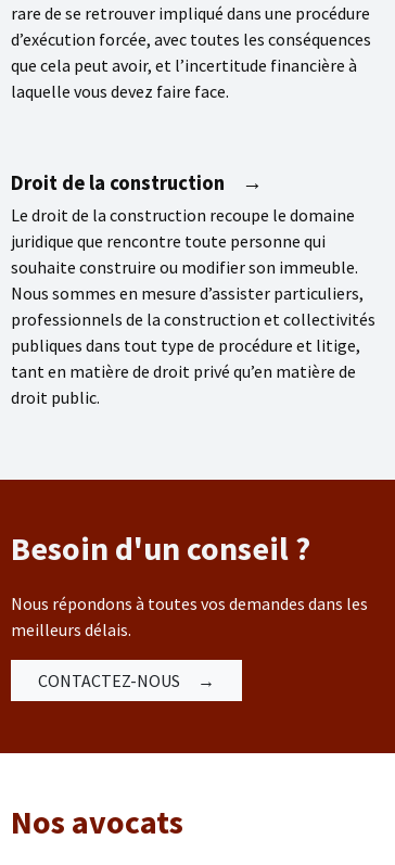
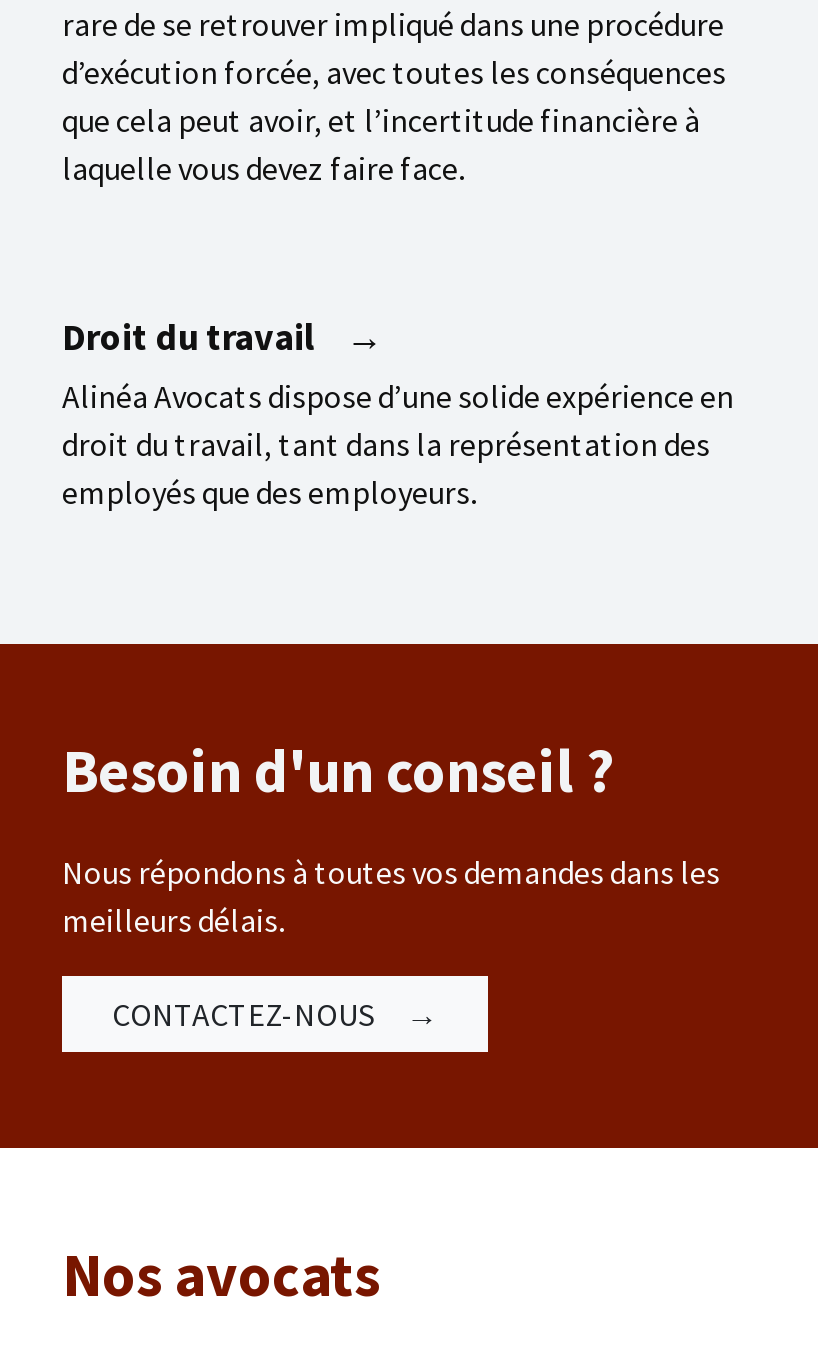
[11,171,375,408] Droit de la construction | Le droit de la construction recoupe le domaine | juridique que rencontre toute personne qui | souhaite construire ou modifier son immeuble. | Nous sommes en mesure d’assister particuliers, | professionnels de la construction et collectivités | publiques dans tout type de procédure et litige, | tant en matière de droit privé qu’en matière de | droit public. -> [62,314,734,512] Droit du travail | Alinéa Avocats dispose d’une solide expérience en | droit du travail, tant dans la représentation des | employés que des employeurs.

